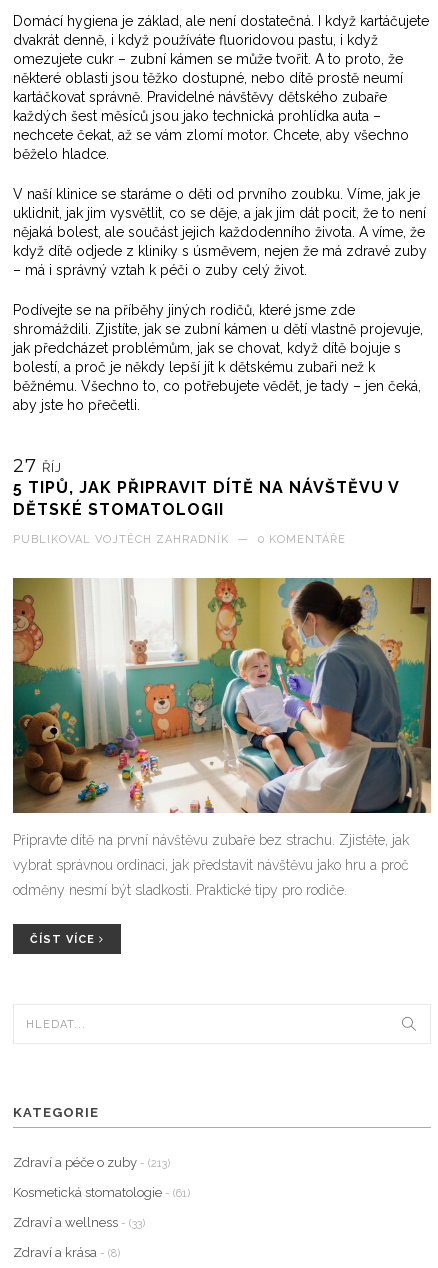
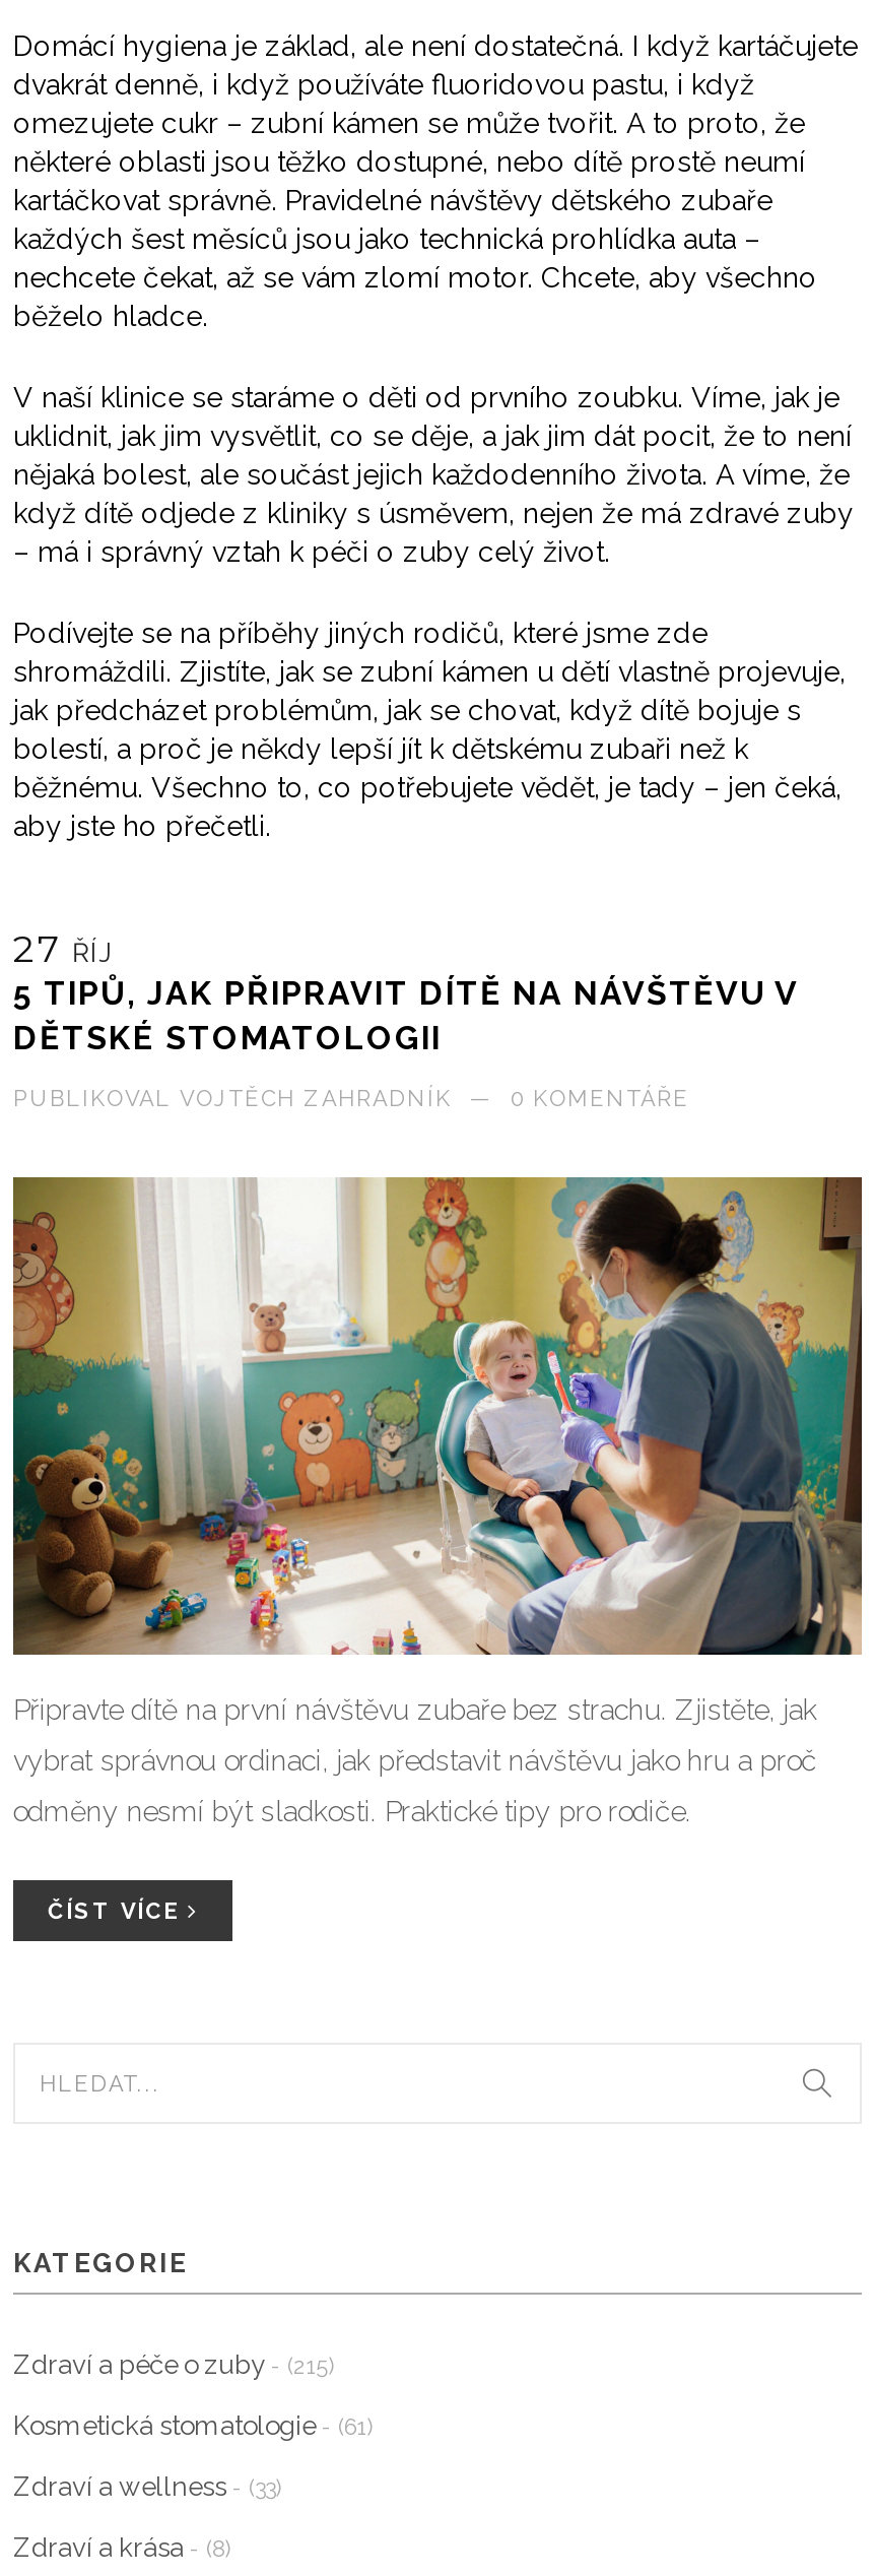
[13,1155,170,1170] Zdraví a péče o zuby - (213) -> [13,2350,334,2380] Zdraví a péče o zuby - (215)

